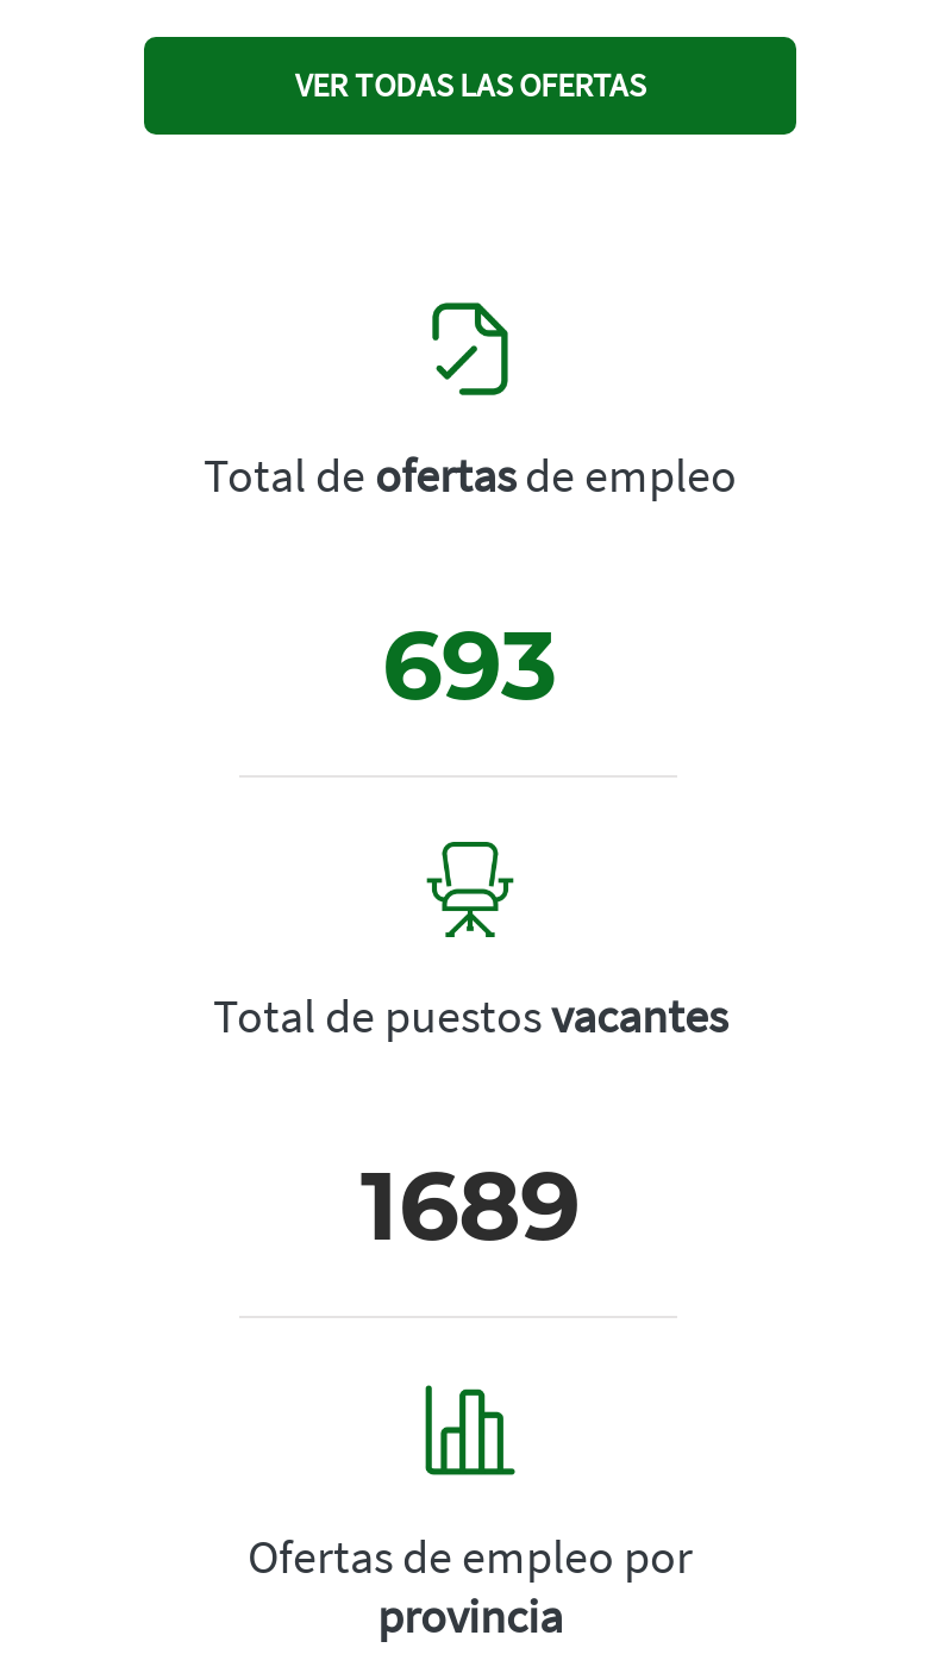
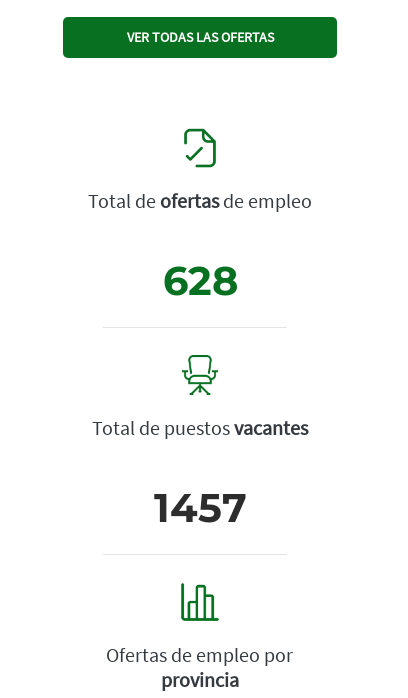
[382,606,558,722] 693 -> [162,256,237,305] 628
[361,1146,580,1263] 1689 -> [153,483,246,532] 1457

